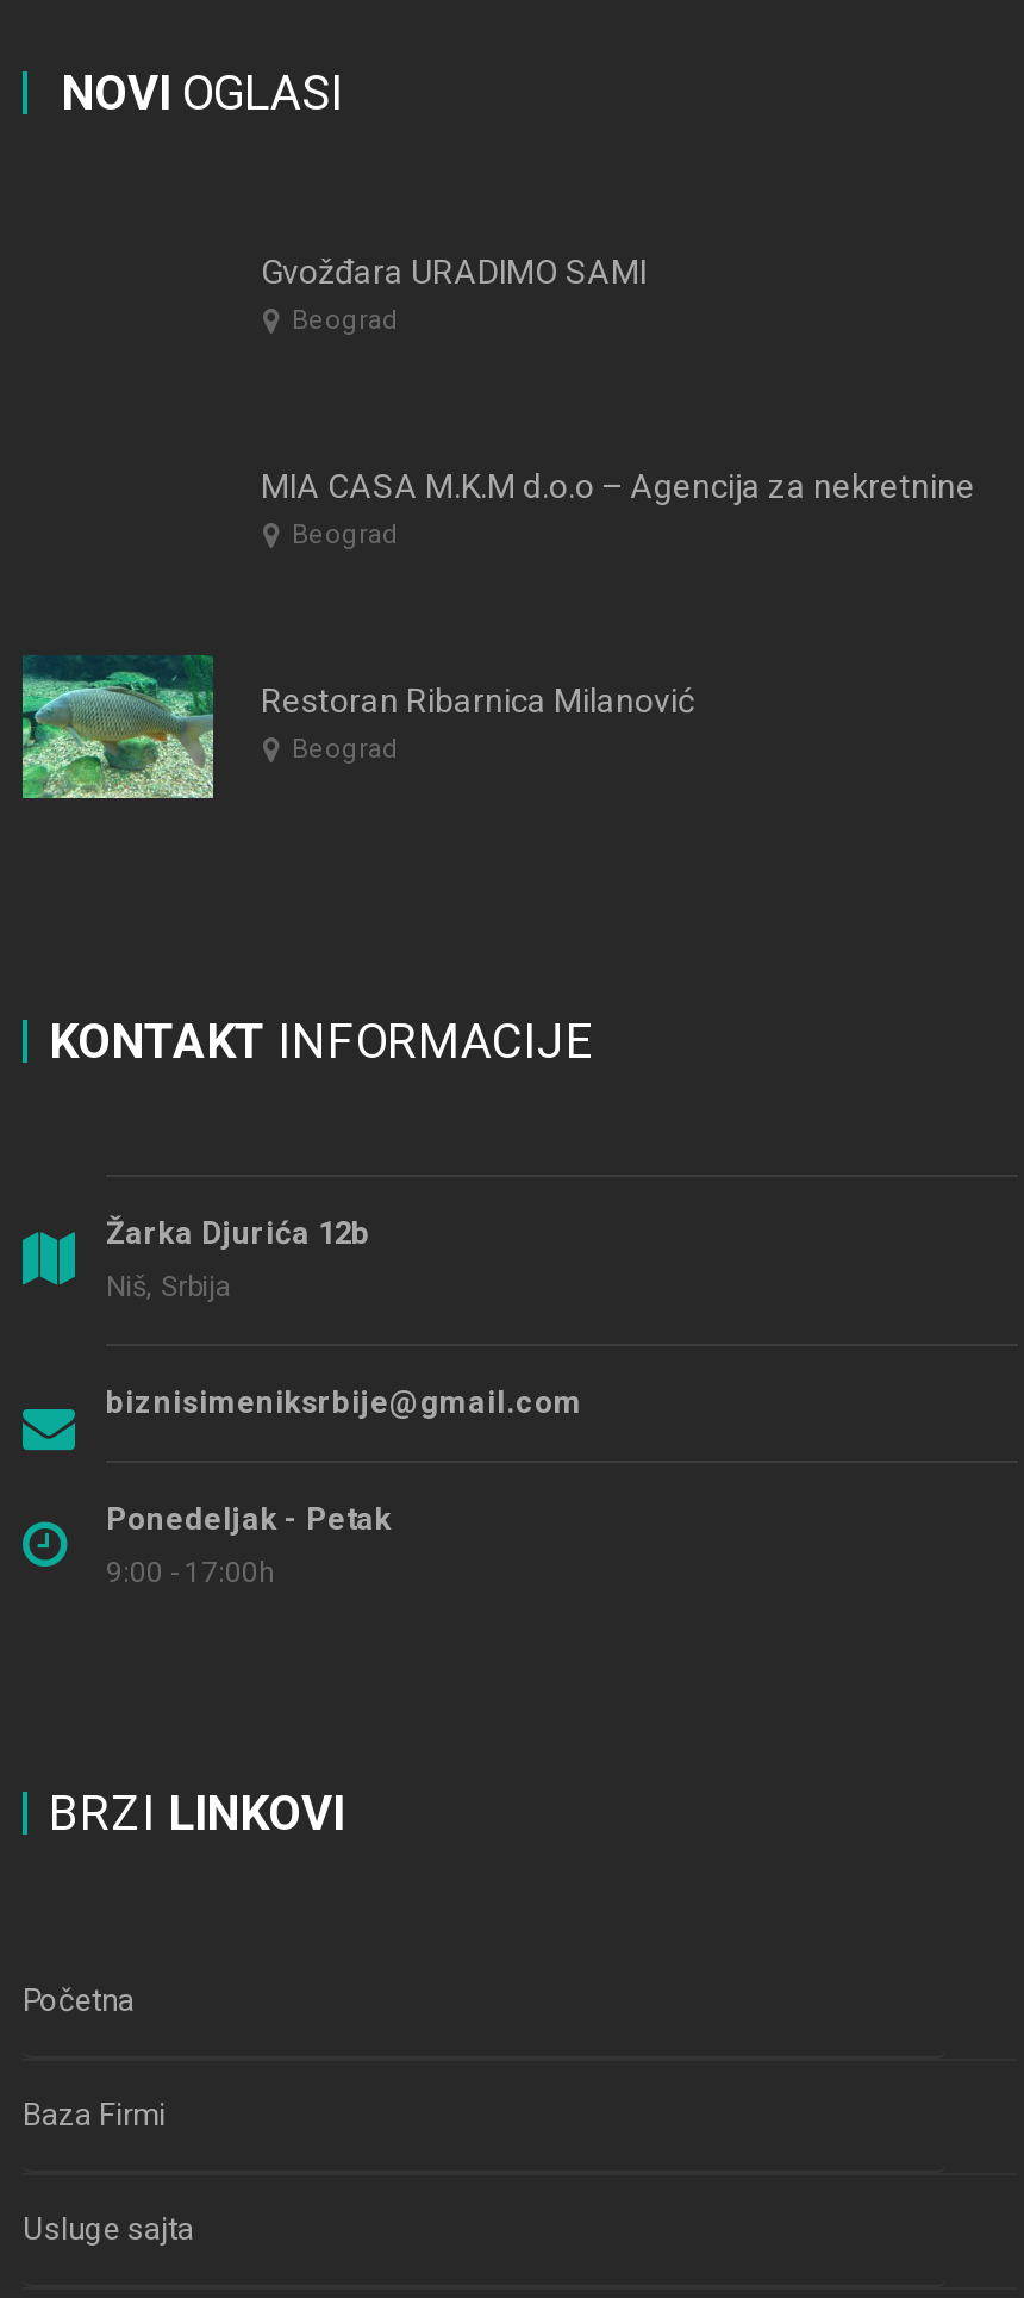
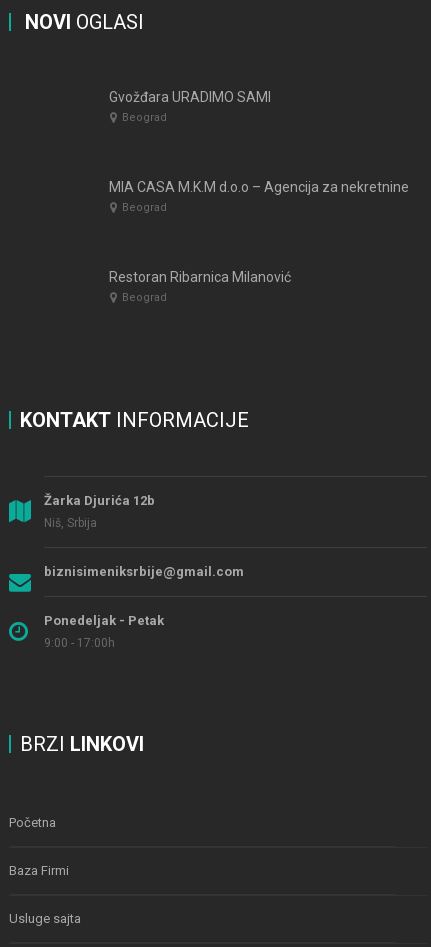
[20,653,216,801] [image] -> none

